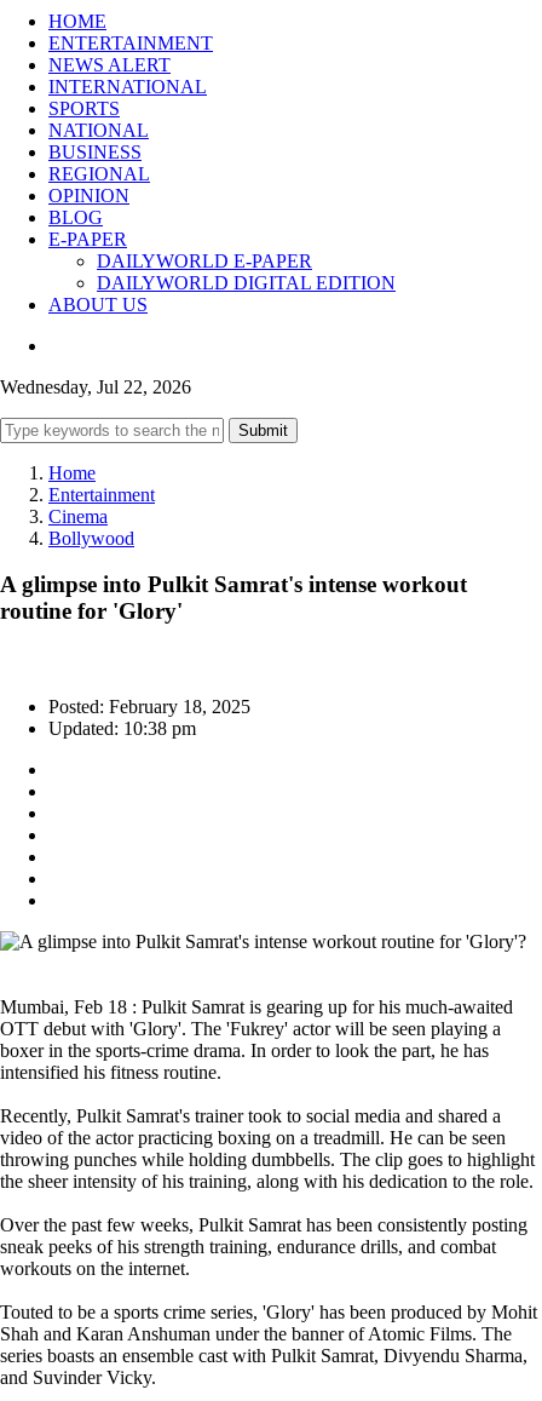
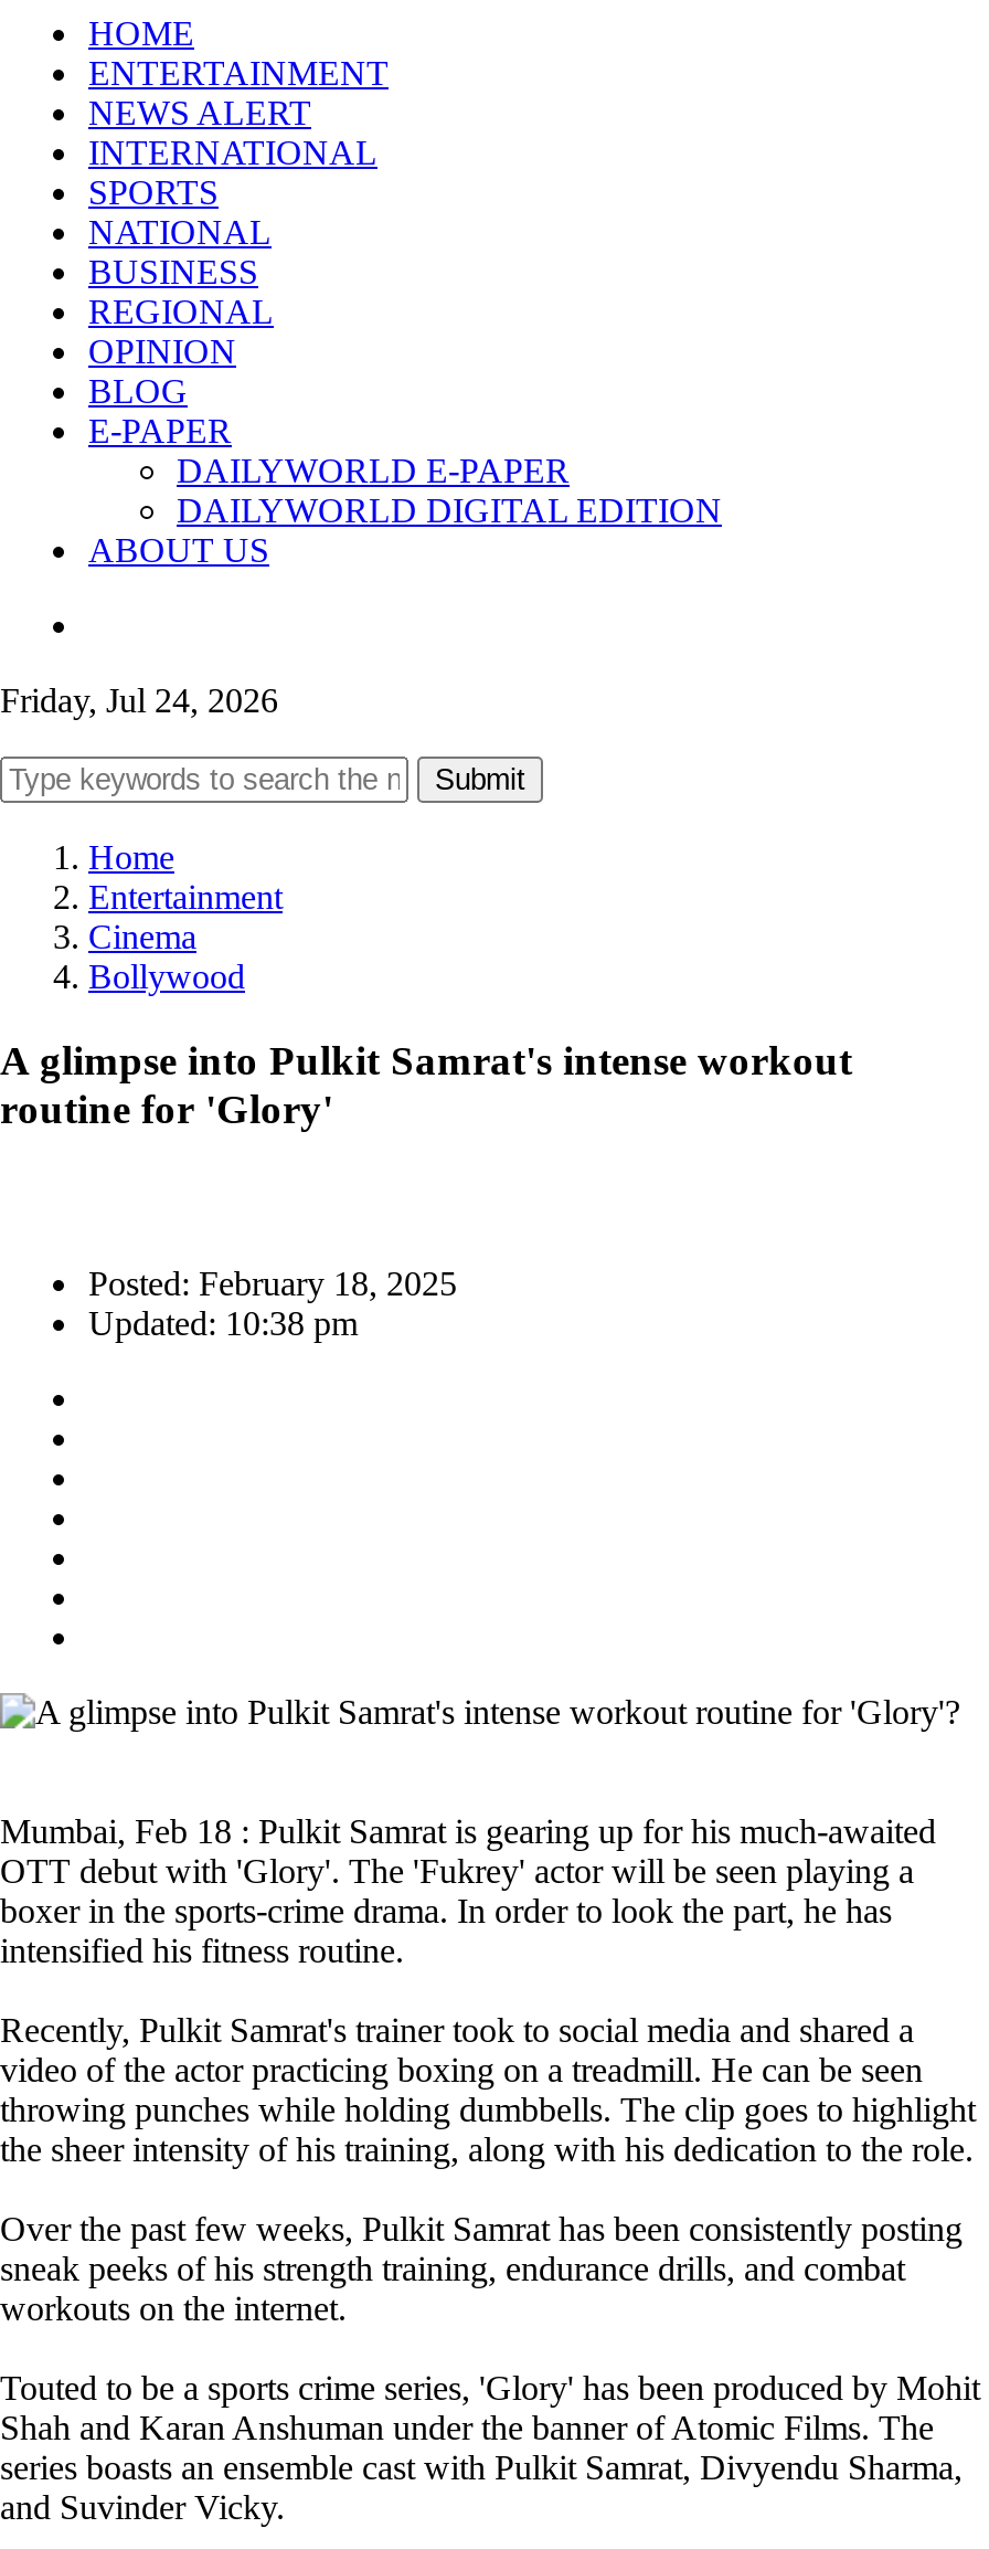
[0,376,191,397] Wednesday, Jul 22, 2026 -> [0,681,278,719] Friday, Jul 24, 2026

